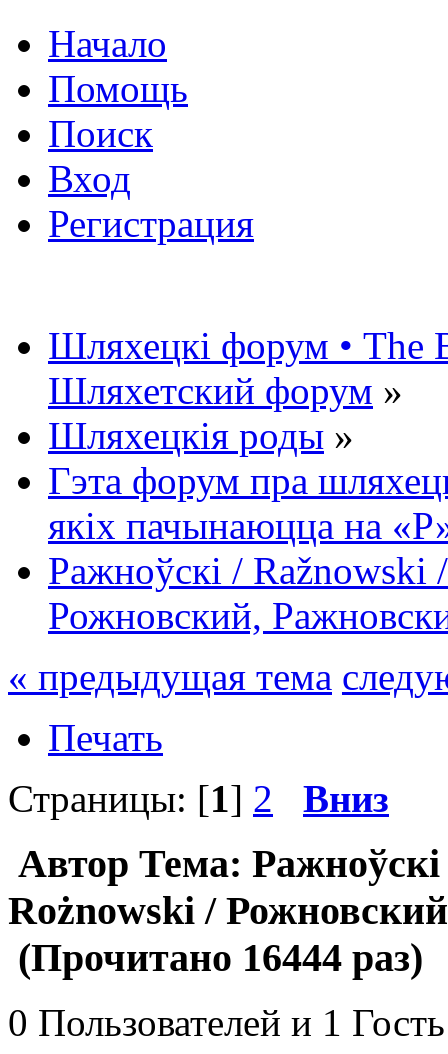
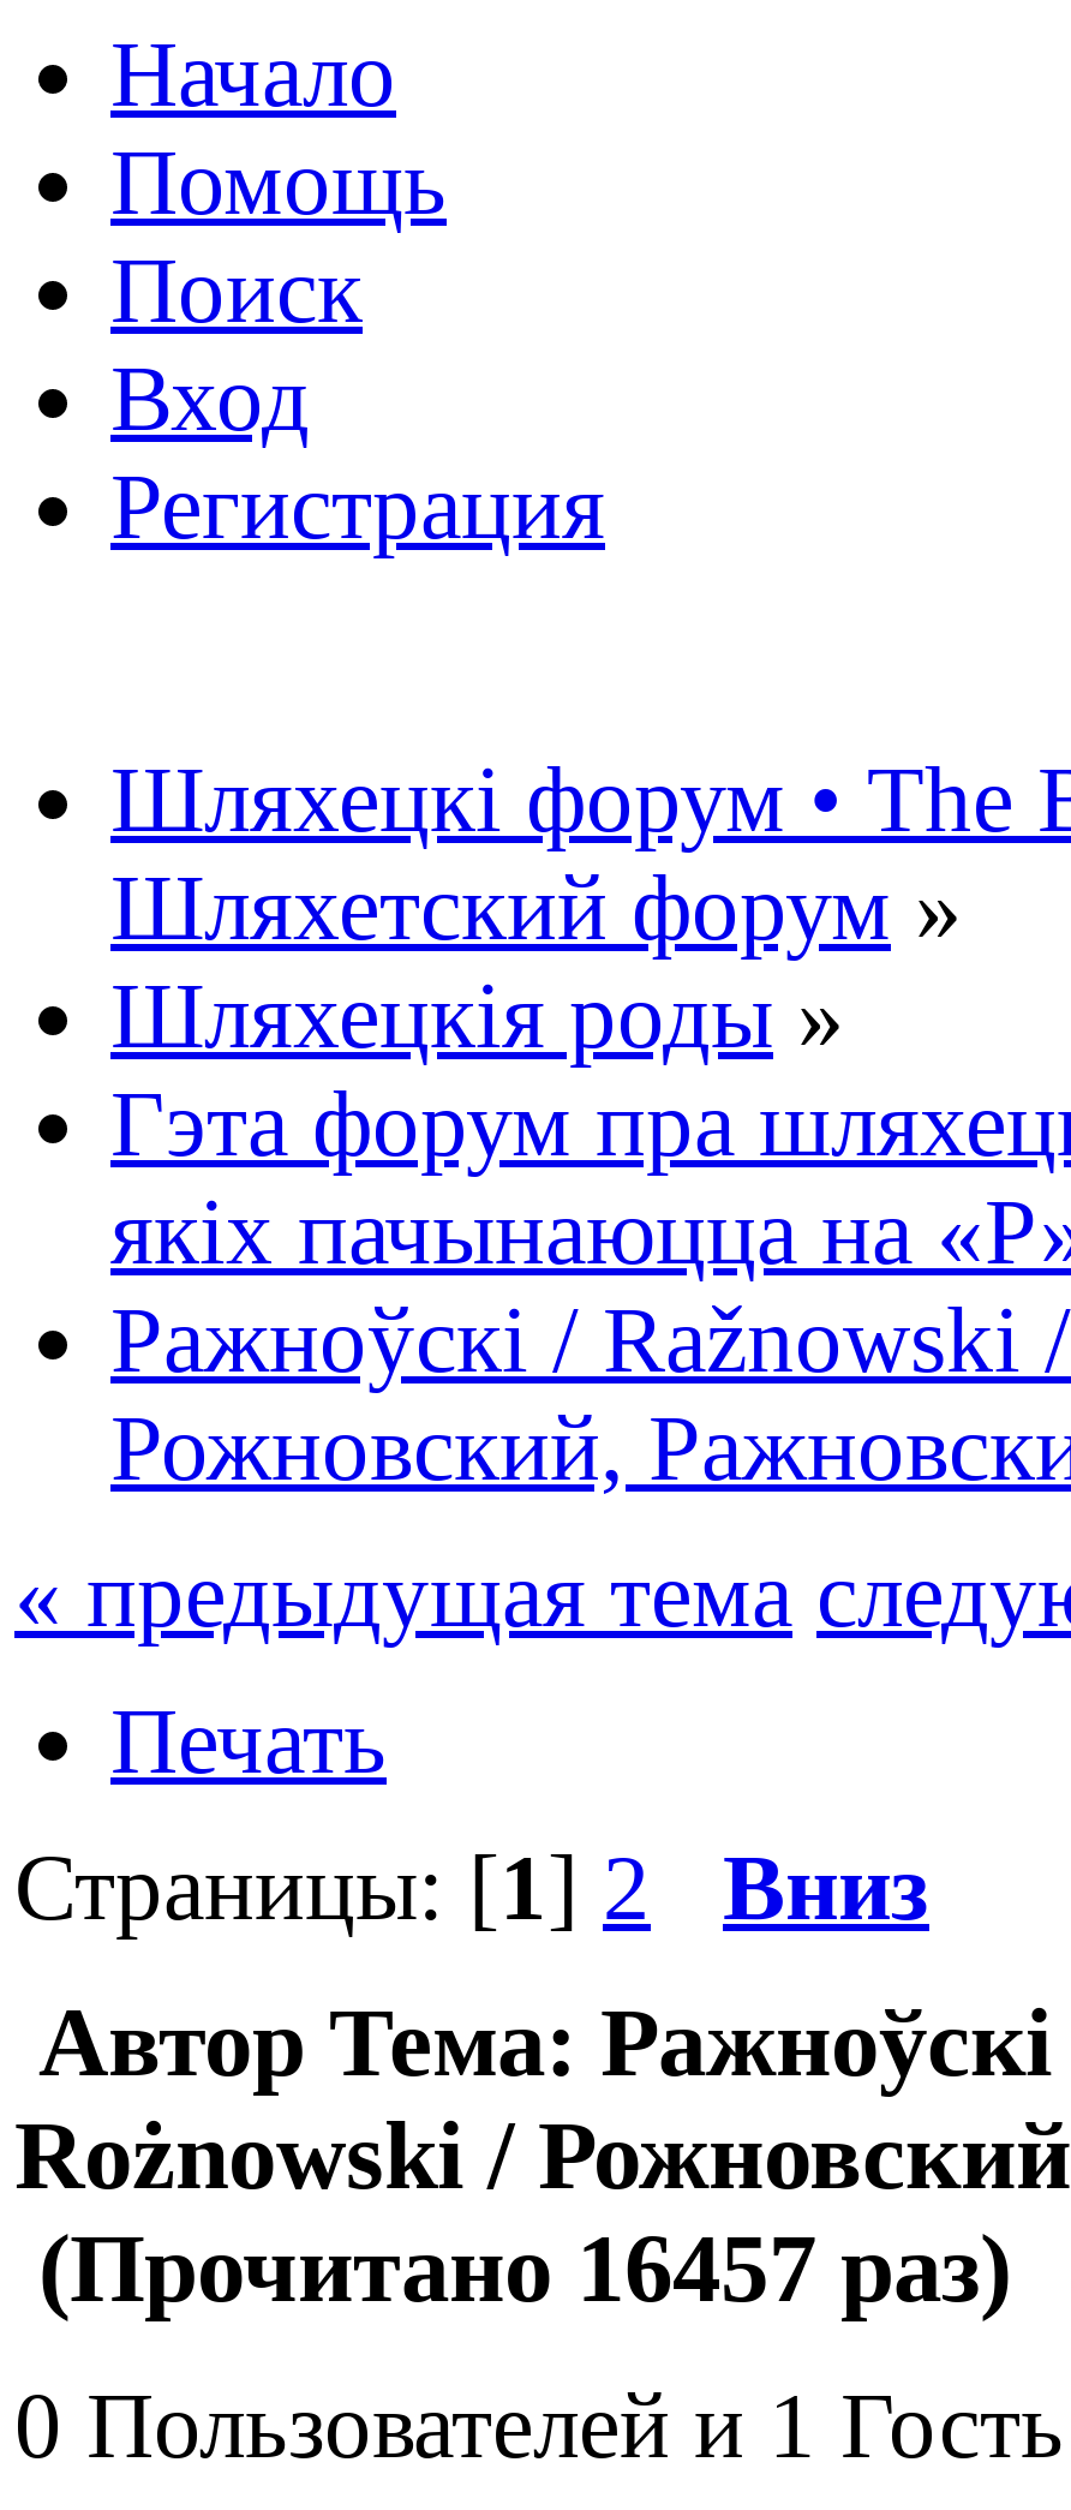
[8,935,423,980] (Прочитано 16444 раз) -> [14,2215,1011,2323] (Прочитано 16457 раз)

